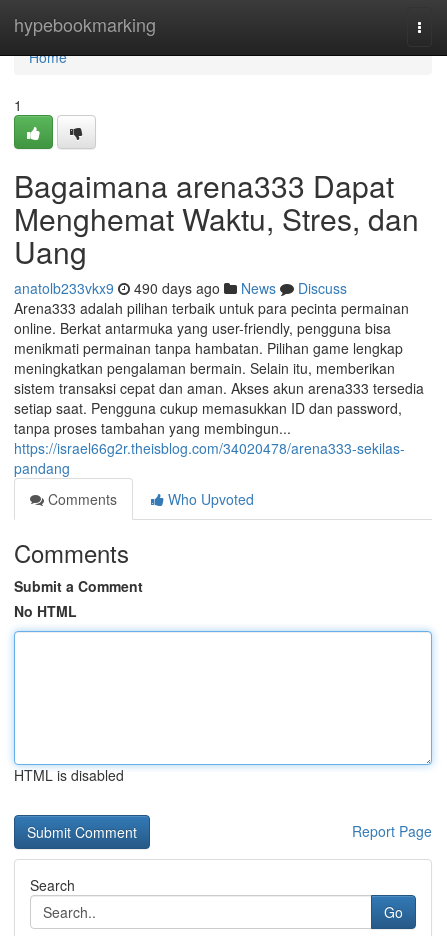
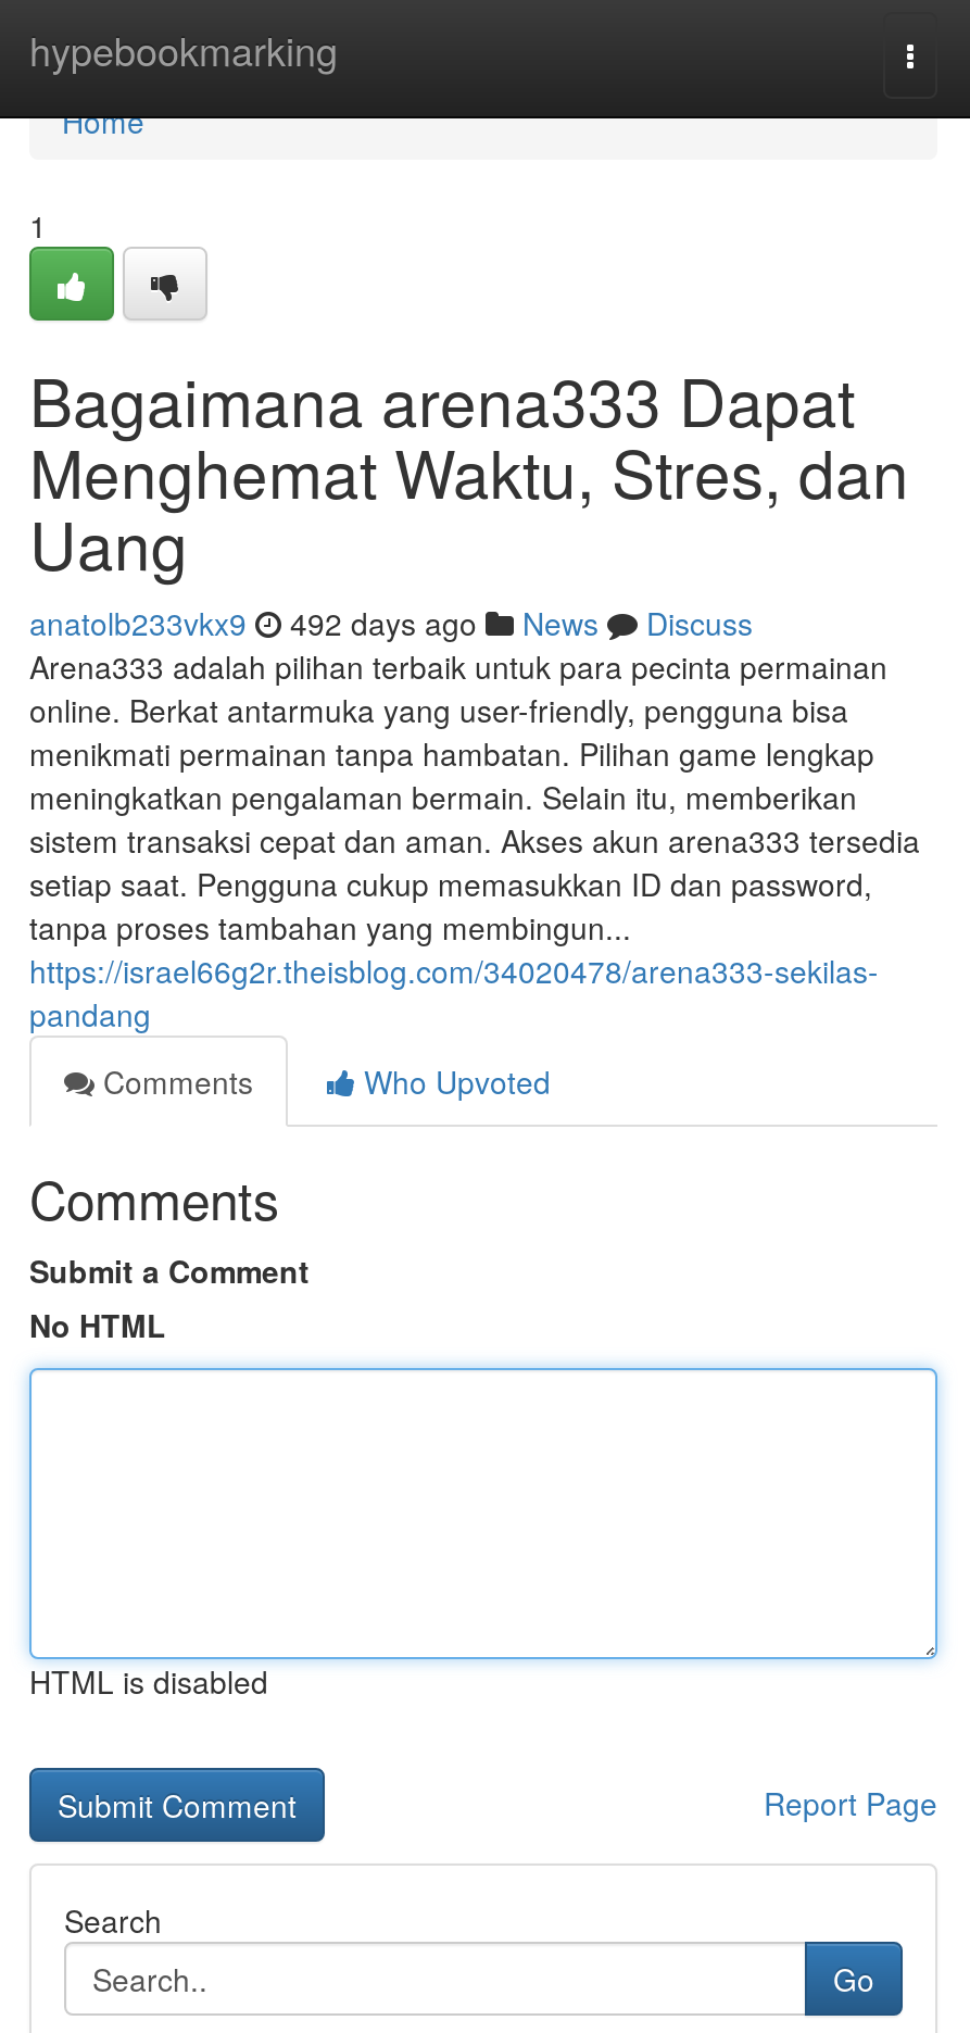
[14,278,347,298] anatolb233vkx9 490 days ago News Discuss -> [29,601,753,644] anatolb233vkx9 492 days ago News Discuss

